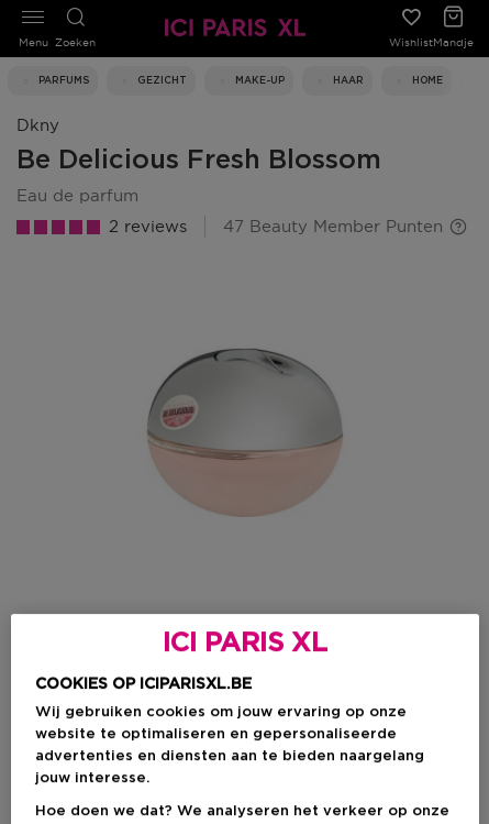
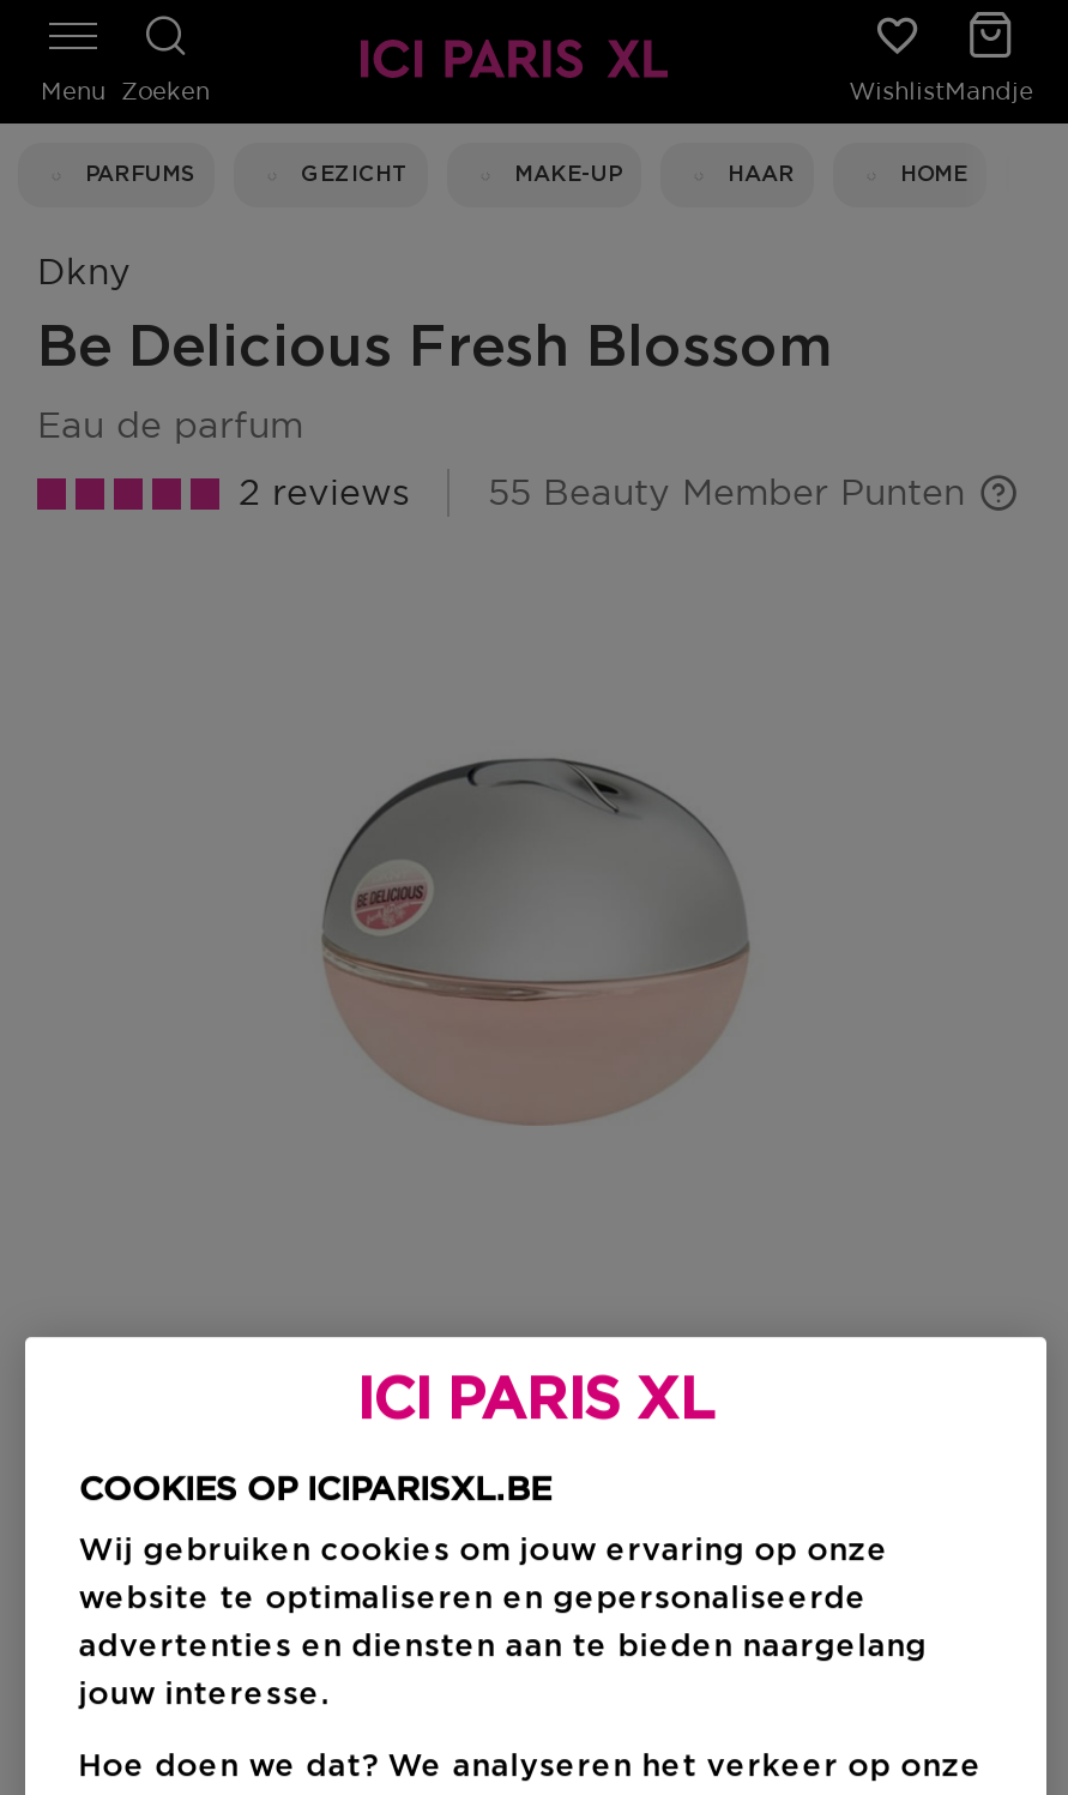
[223,217,443,235] 47 Beauty Member Punten -> [488,471,965,512] 55 Beauty Member Punten

